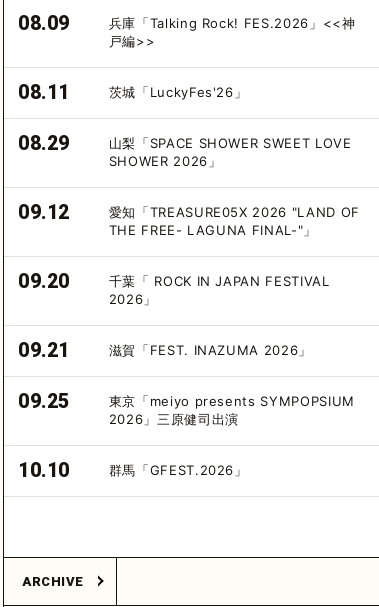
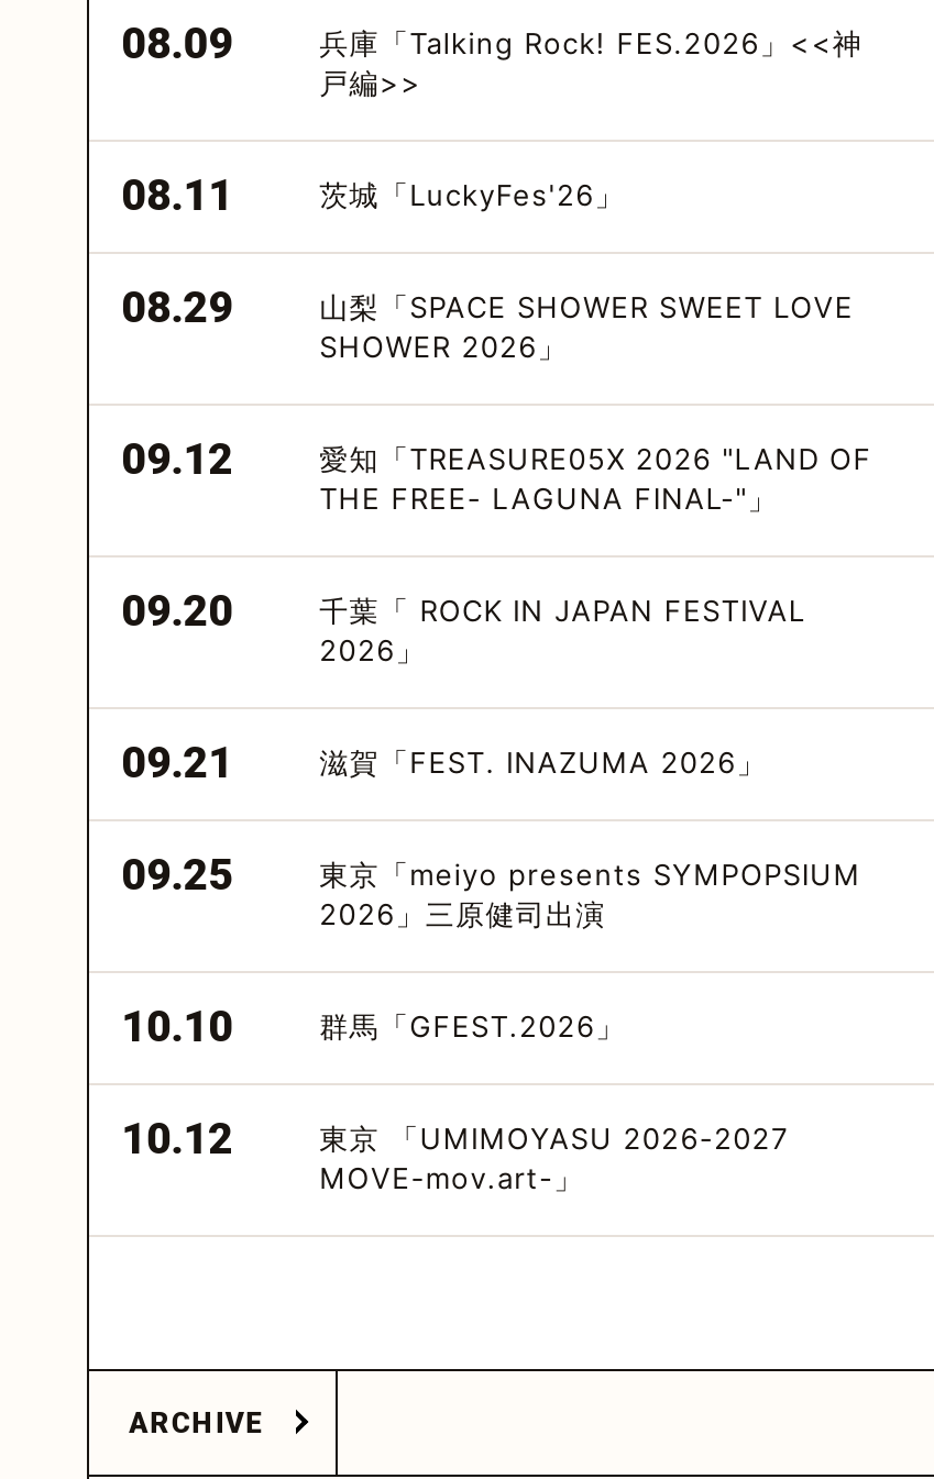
none -> [121,1113,788,1194] 10.12 | 東京 「UMIMOYASU 2026-2027 | MOVE-mov.art-」

